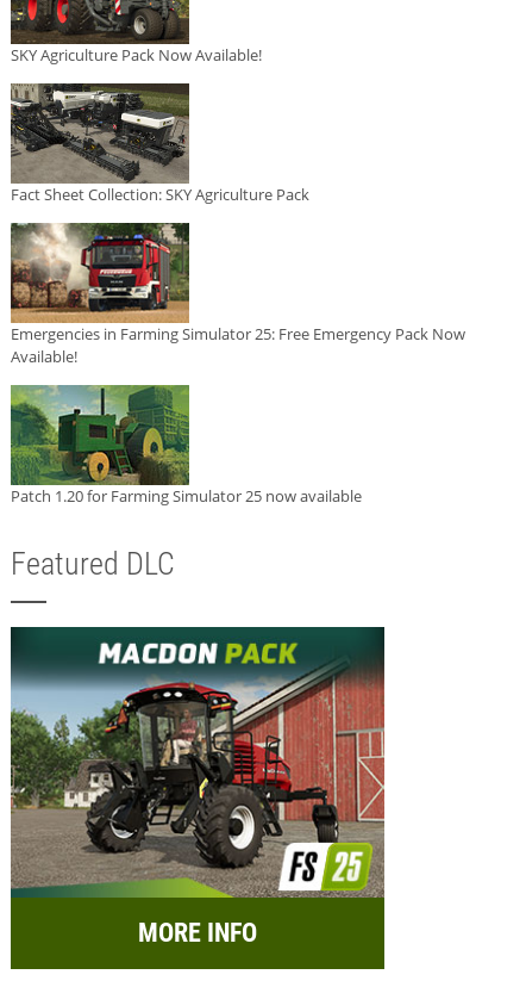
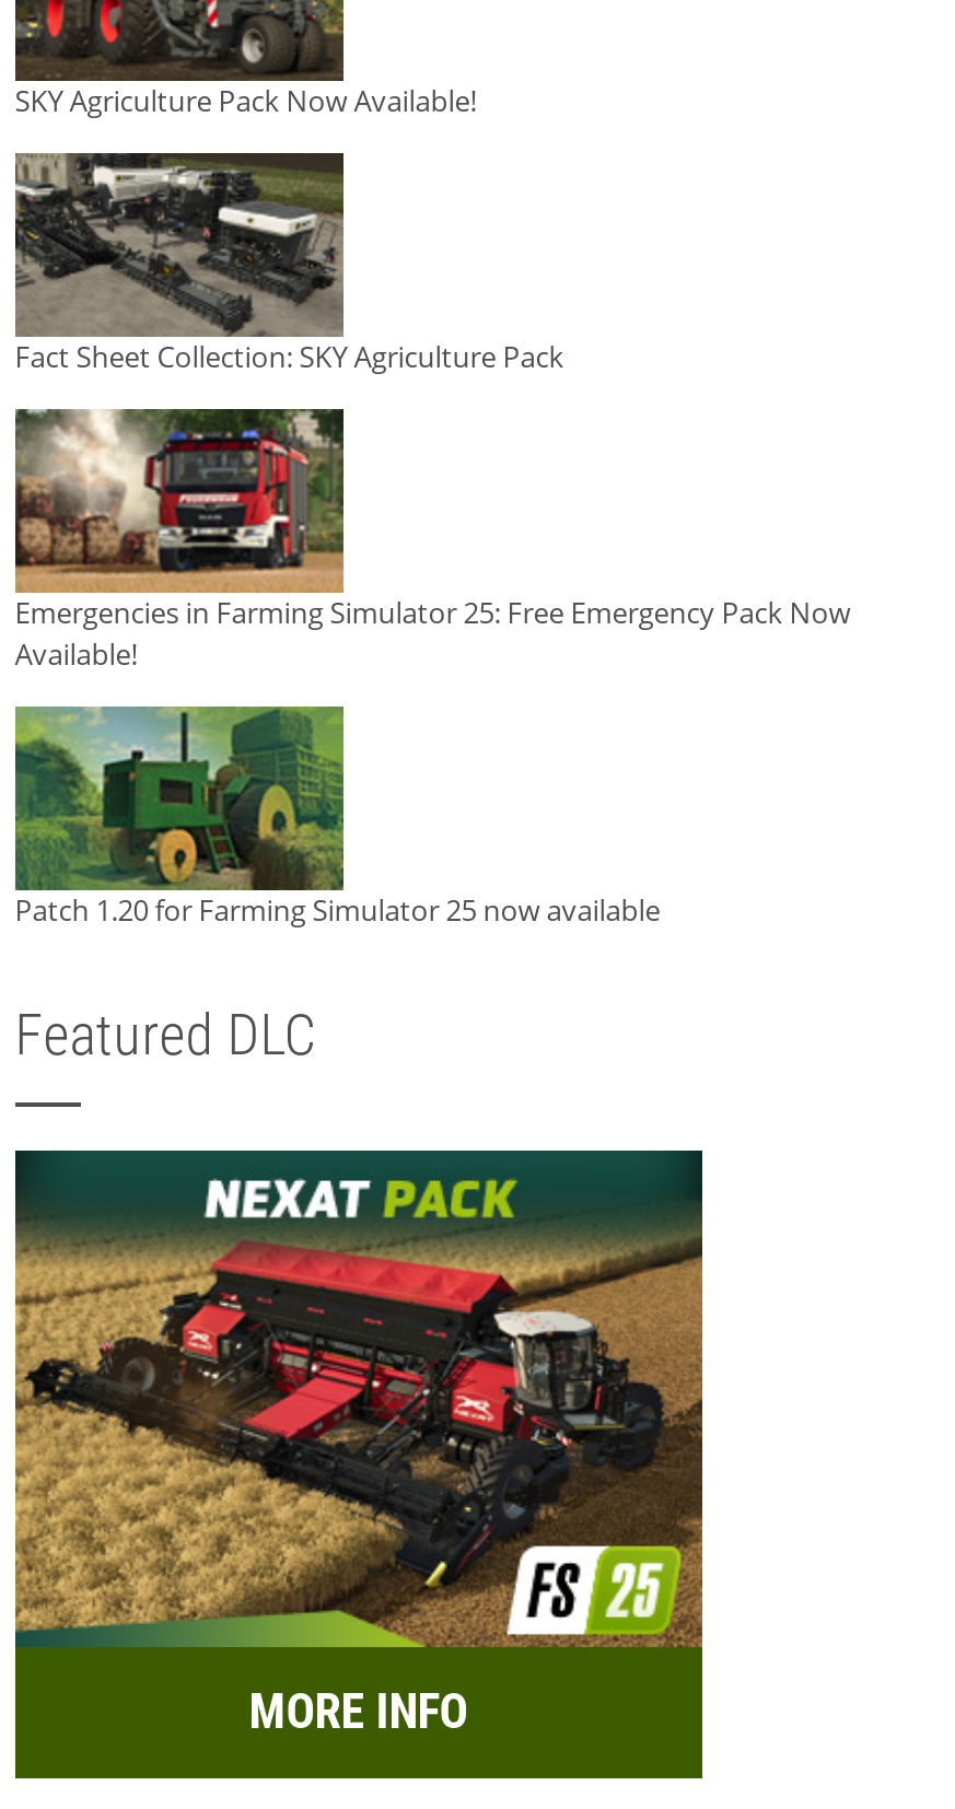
[10,641,386,898] [image] -> [13,1179,704,1647] [image]

